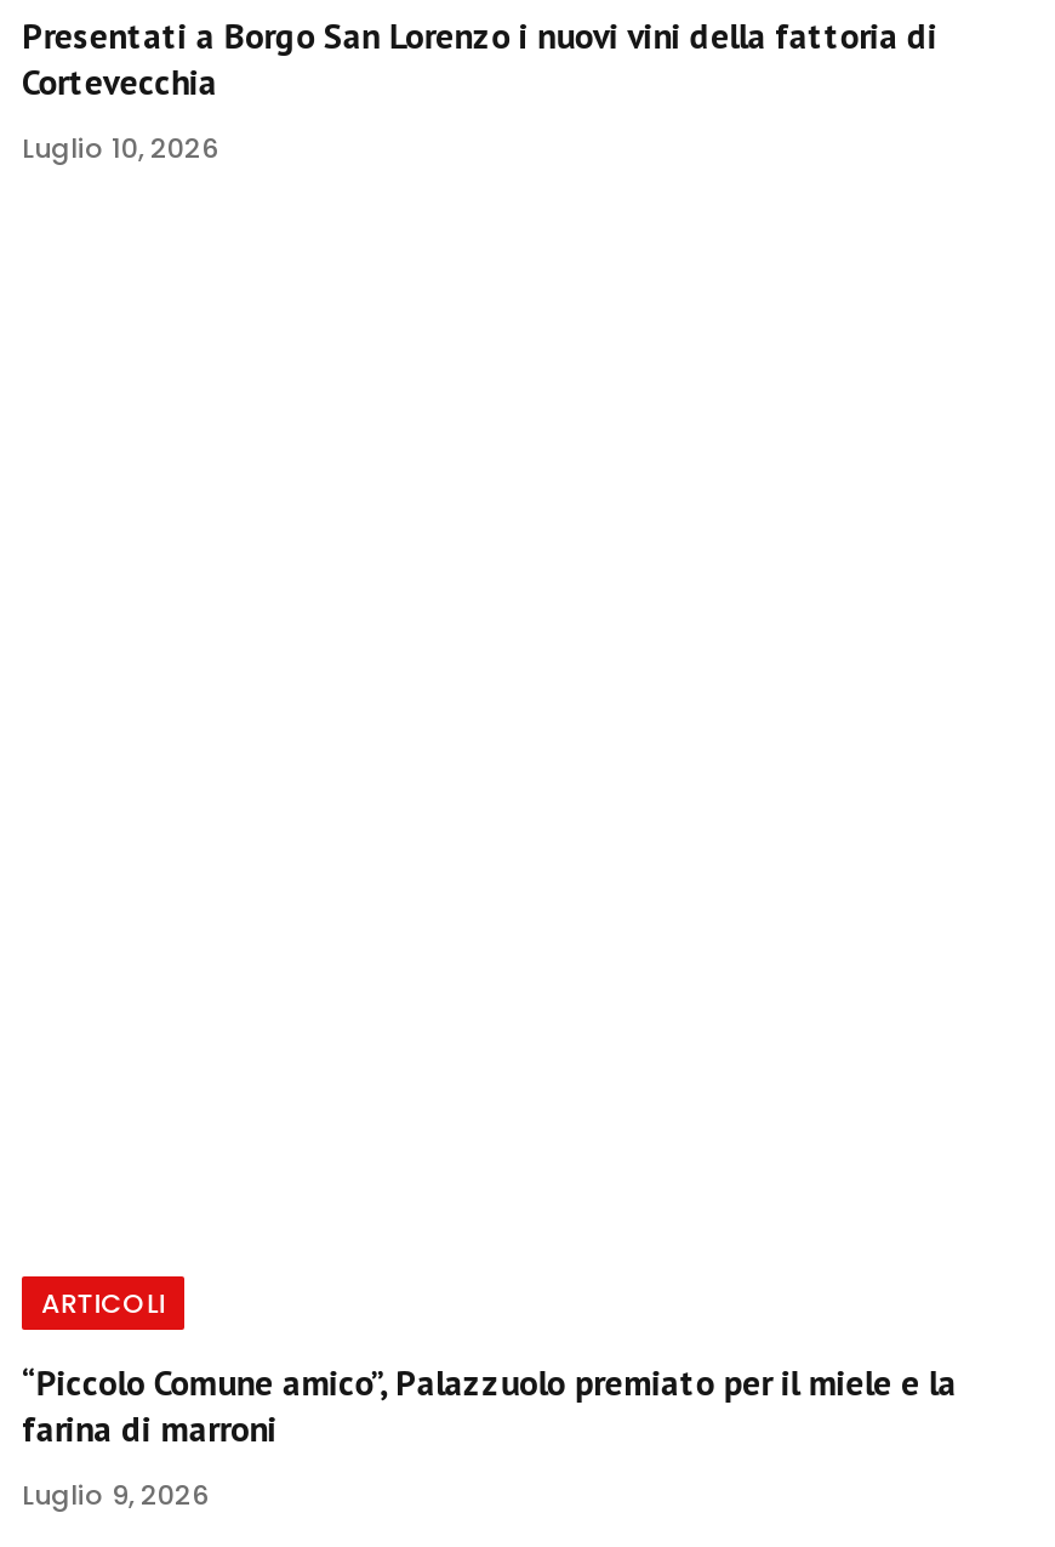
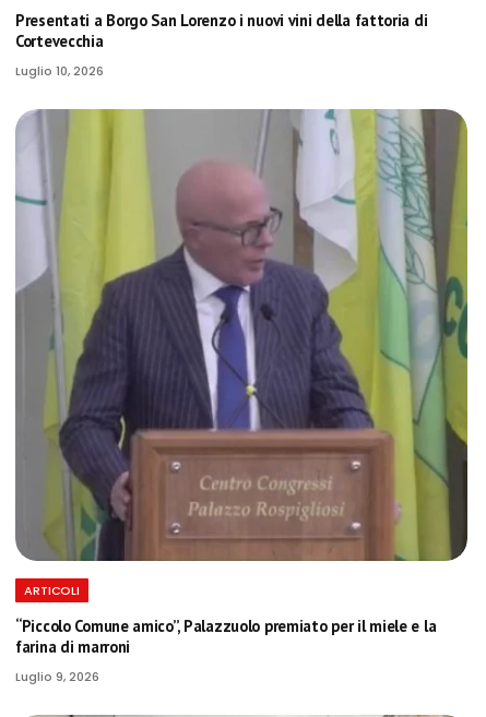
none -> [14,108,469,562] [image]

